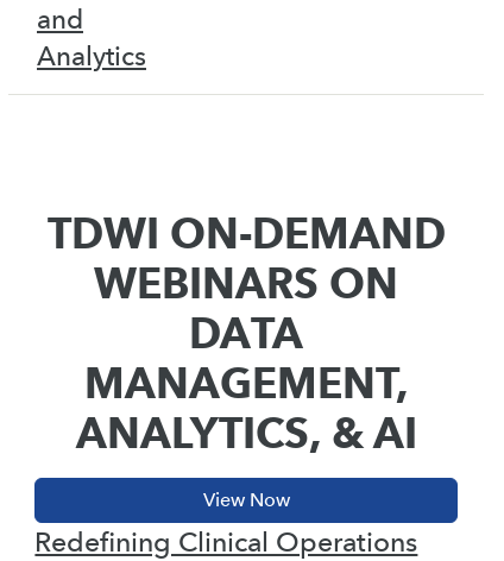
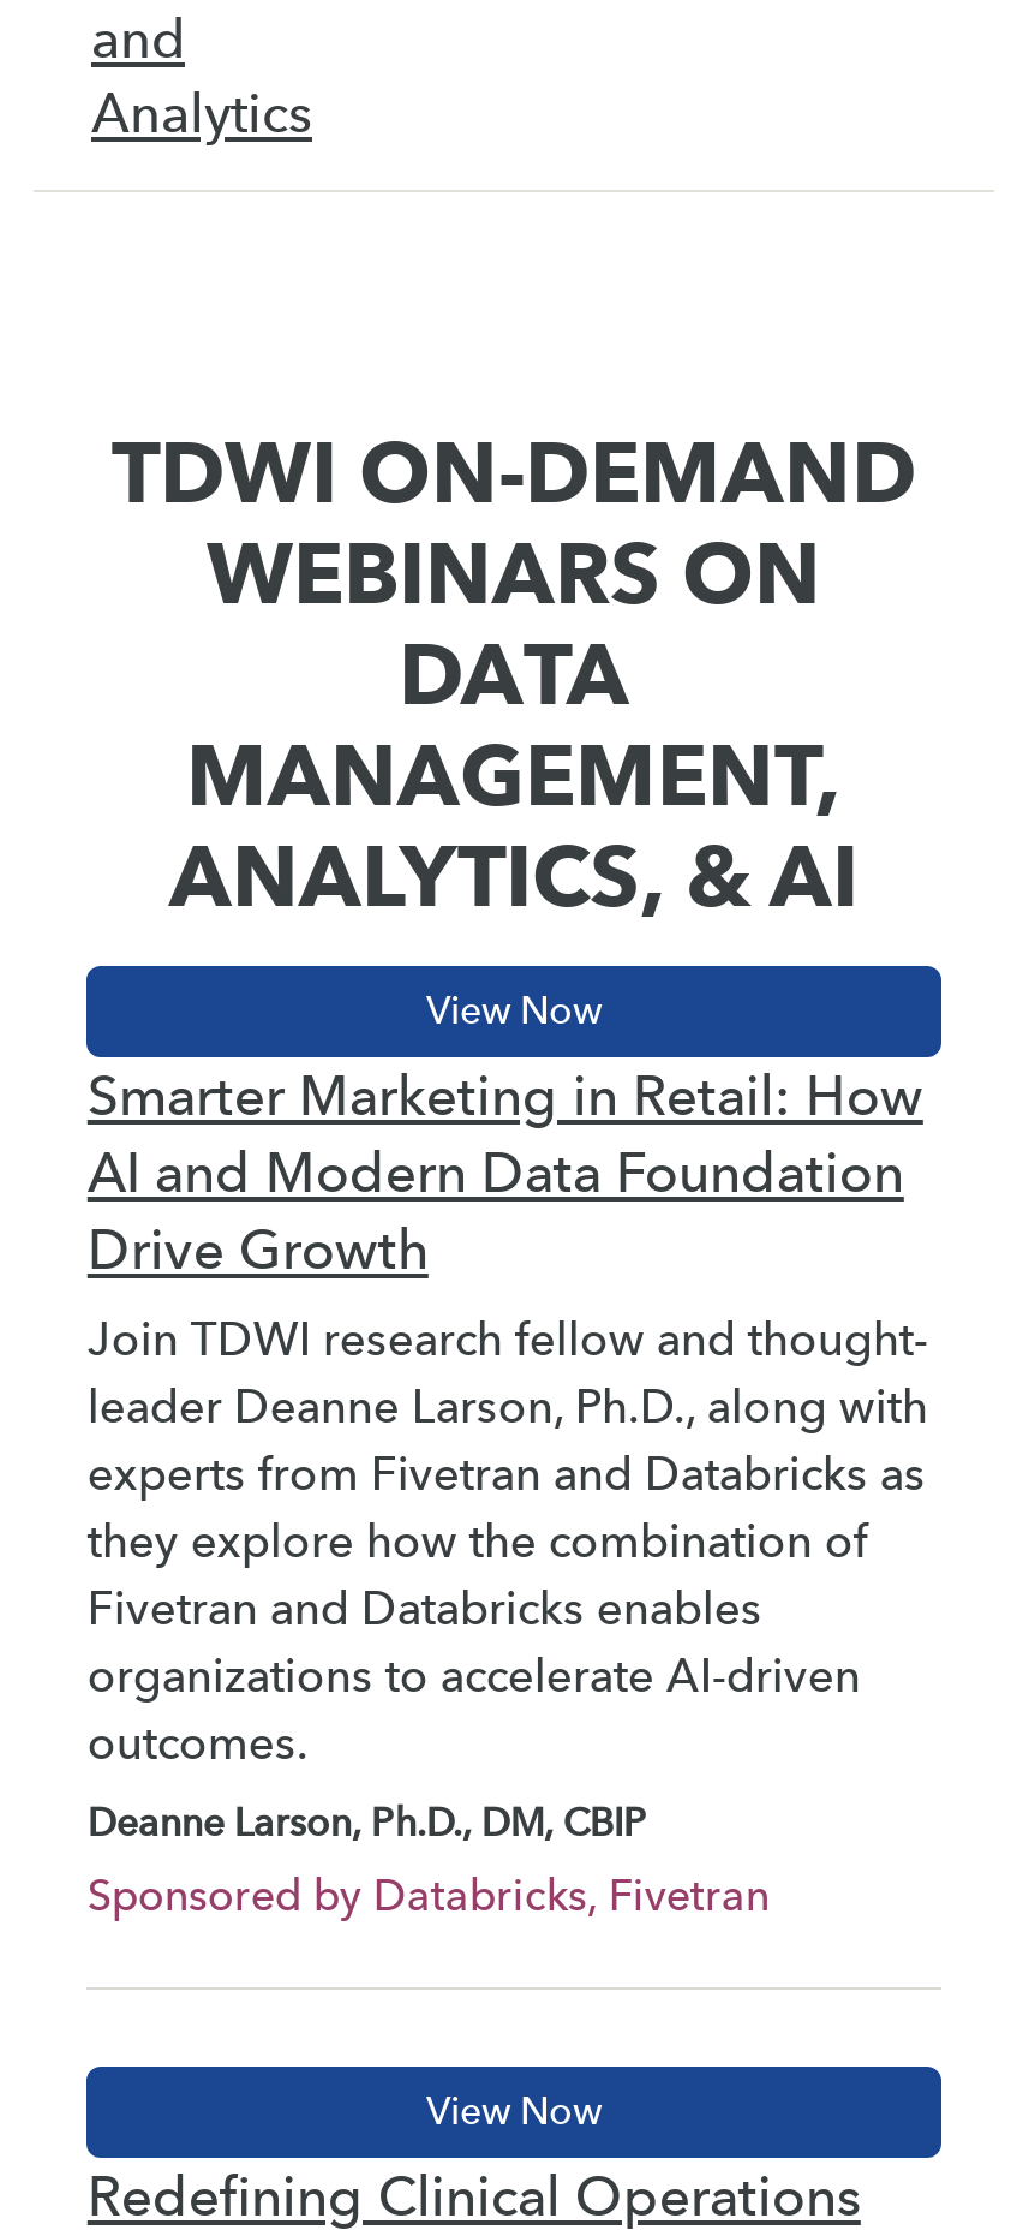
none -> [87,1061,928,1922] Smarter Marketing in Retail: How | AI and Modern Data Foundation | Drive Growth | Join TDWI research fellow and thought- | leader Deanne Larson, Ph.D., along with | experts from Fivetran and Databricks as | they explore how the combination of | Fivetran and Databricks enables | organizations to accelerate AI-driven | outcomes. | Deanne Larson, Ph.D., DM, CBIP | Sponsored by Databricks, Fivetran

